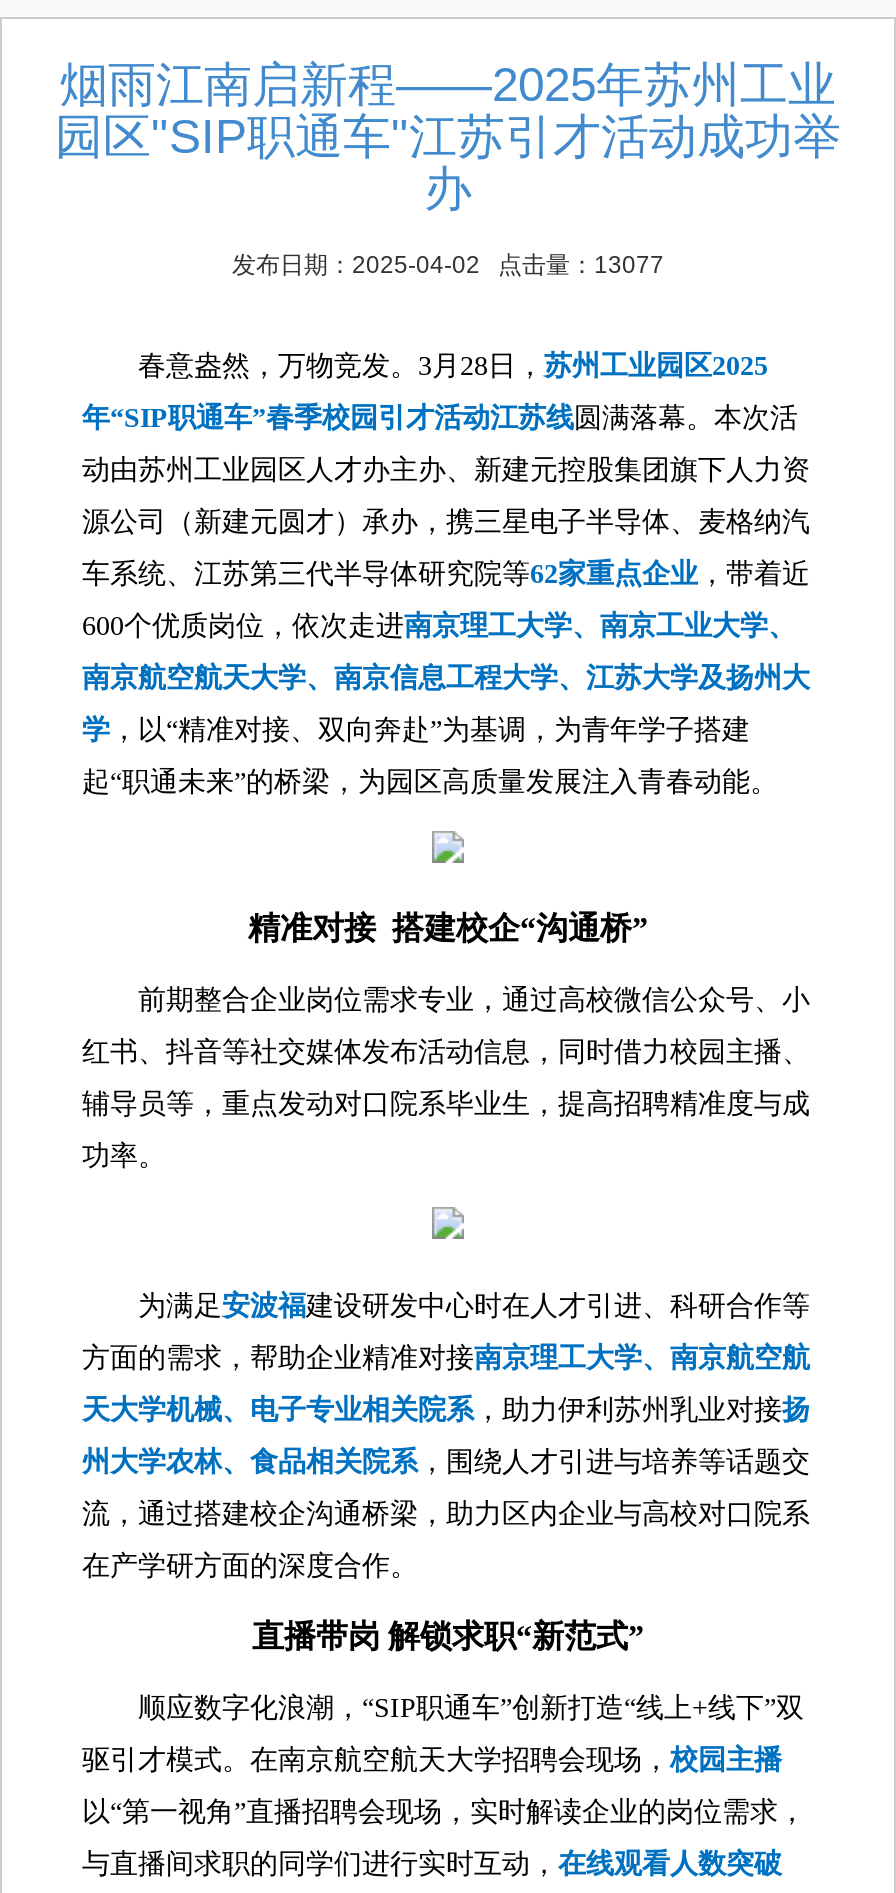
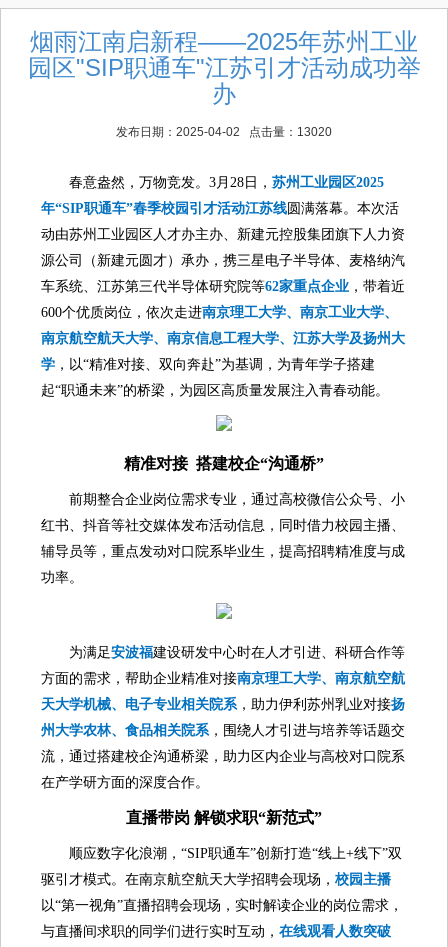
[232,251,664,279] 发布日期：2025-04-02 点击量：13077 -> [116,125,332,139] 发布日期：2025-04-02 点击量：13020

